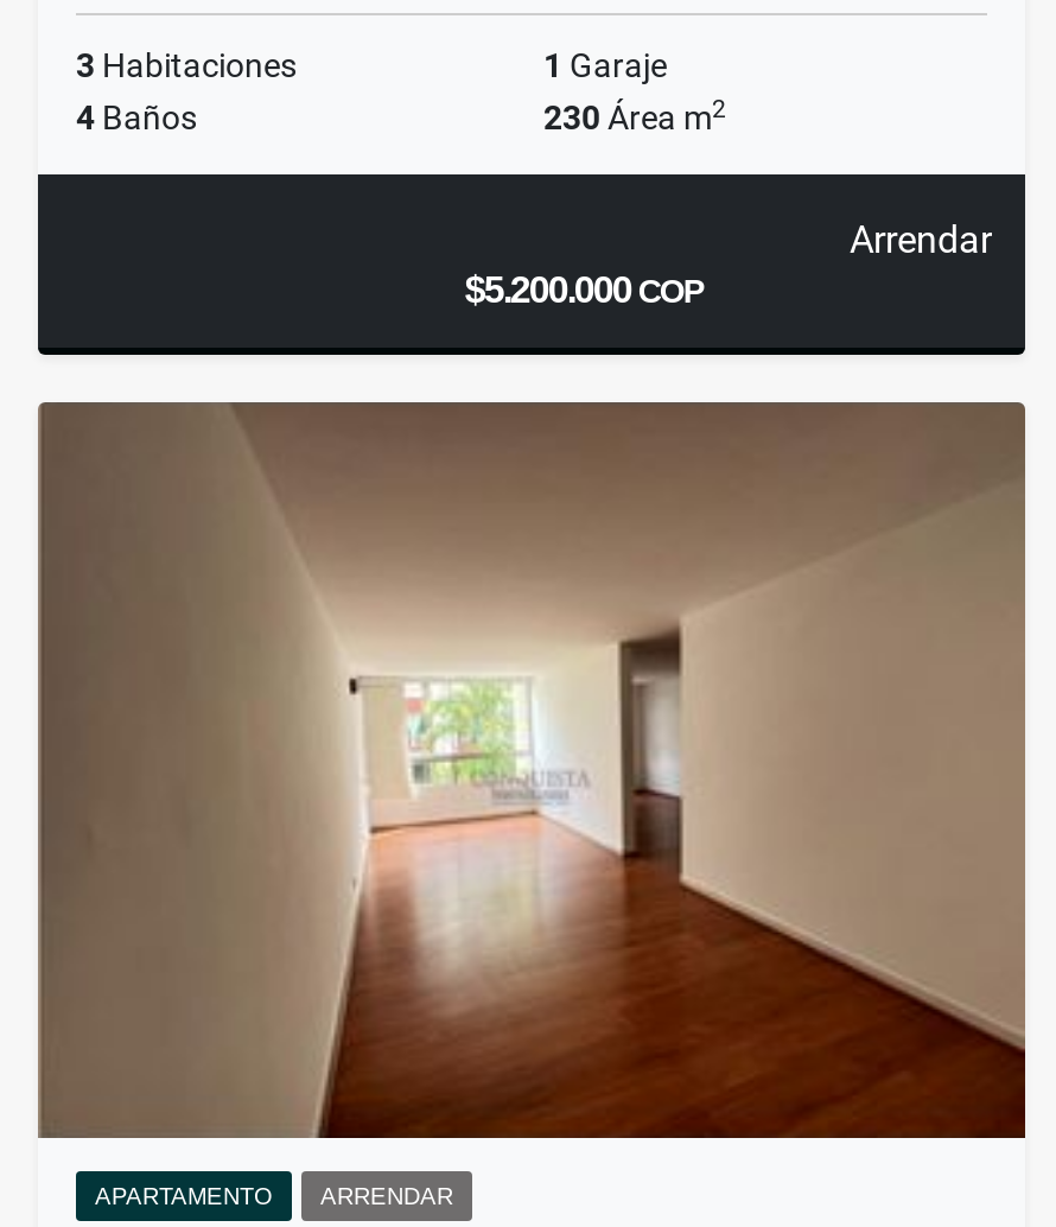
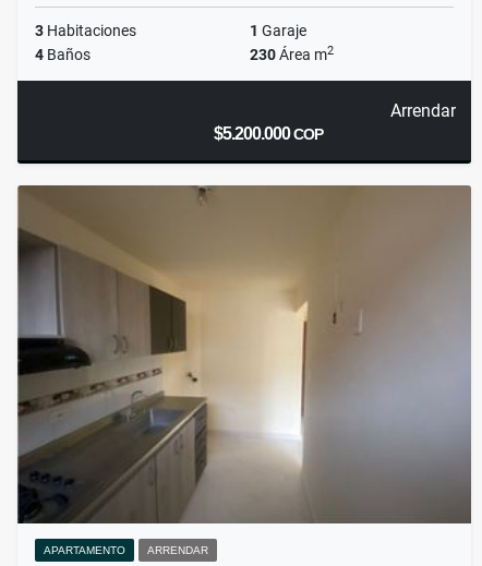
[38,407,1025,1140] [image] -> [17,185,472,525] [image]

